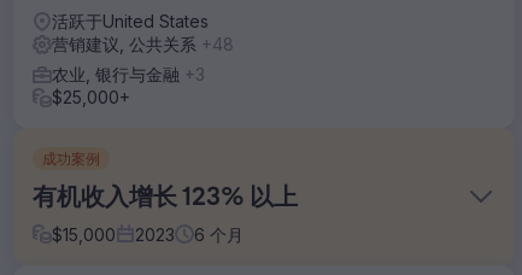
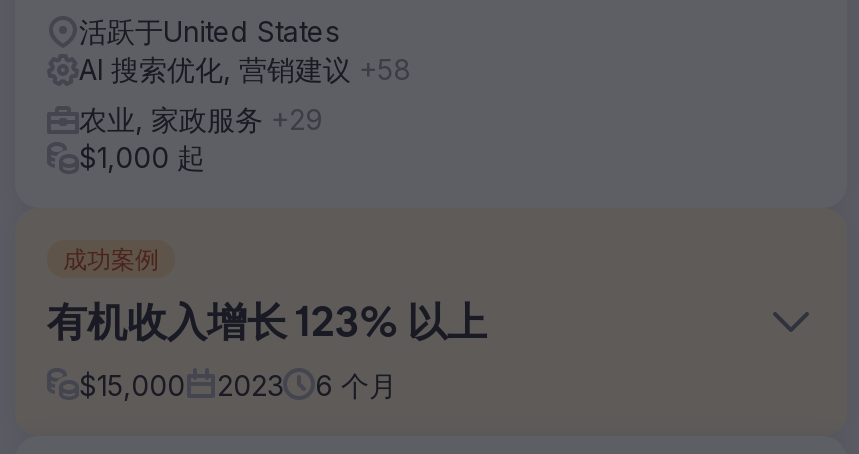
[52,33,234,54] 营销建议, 公共关系+48 -> [79,51,411,85] AI 搜索优化, 营销建议+58
[52,63,205,107] 农业, 银行与金融+3 | $25,000+ -> [79,101,323,173] 农业, 家政服务+29 | $1,000 起

